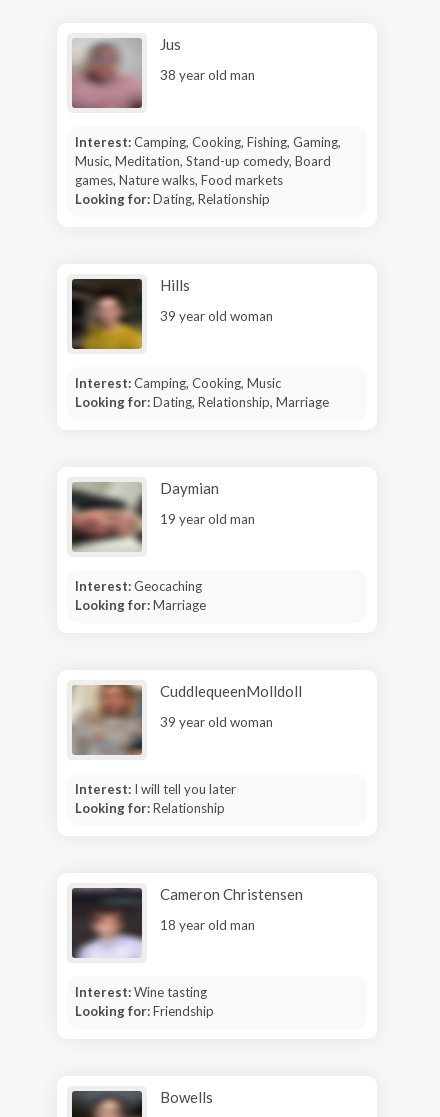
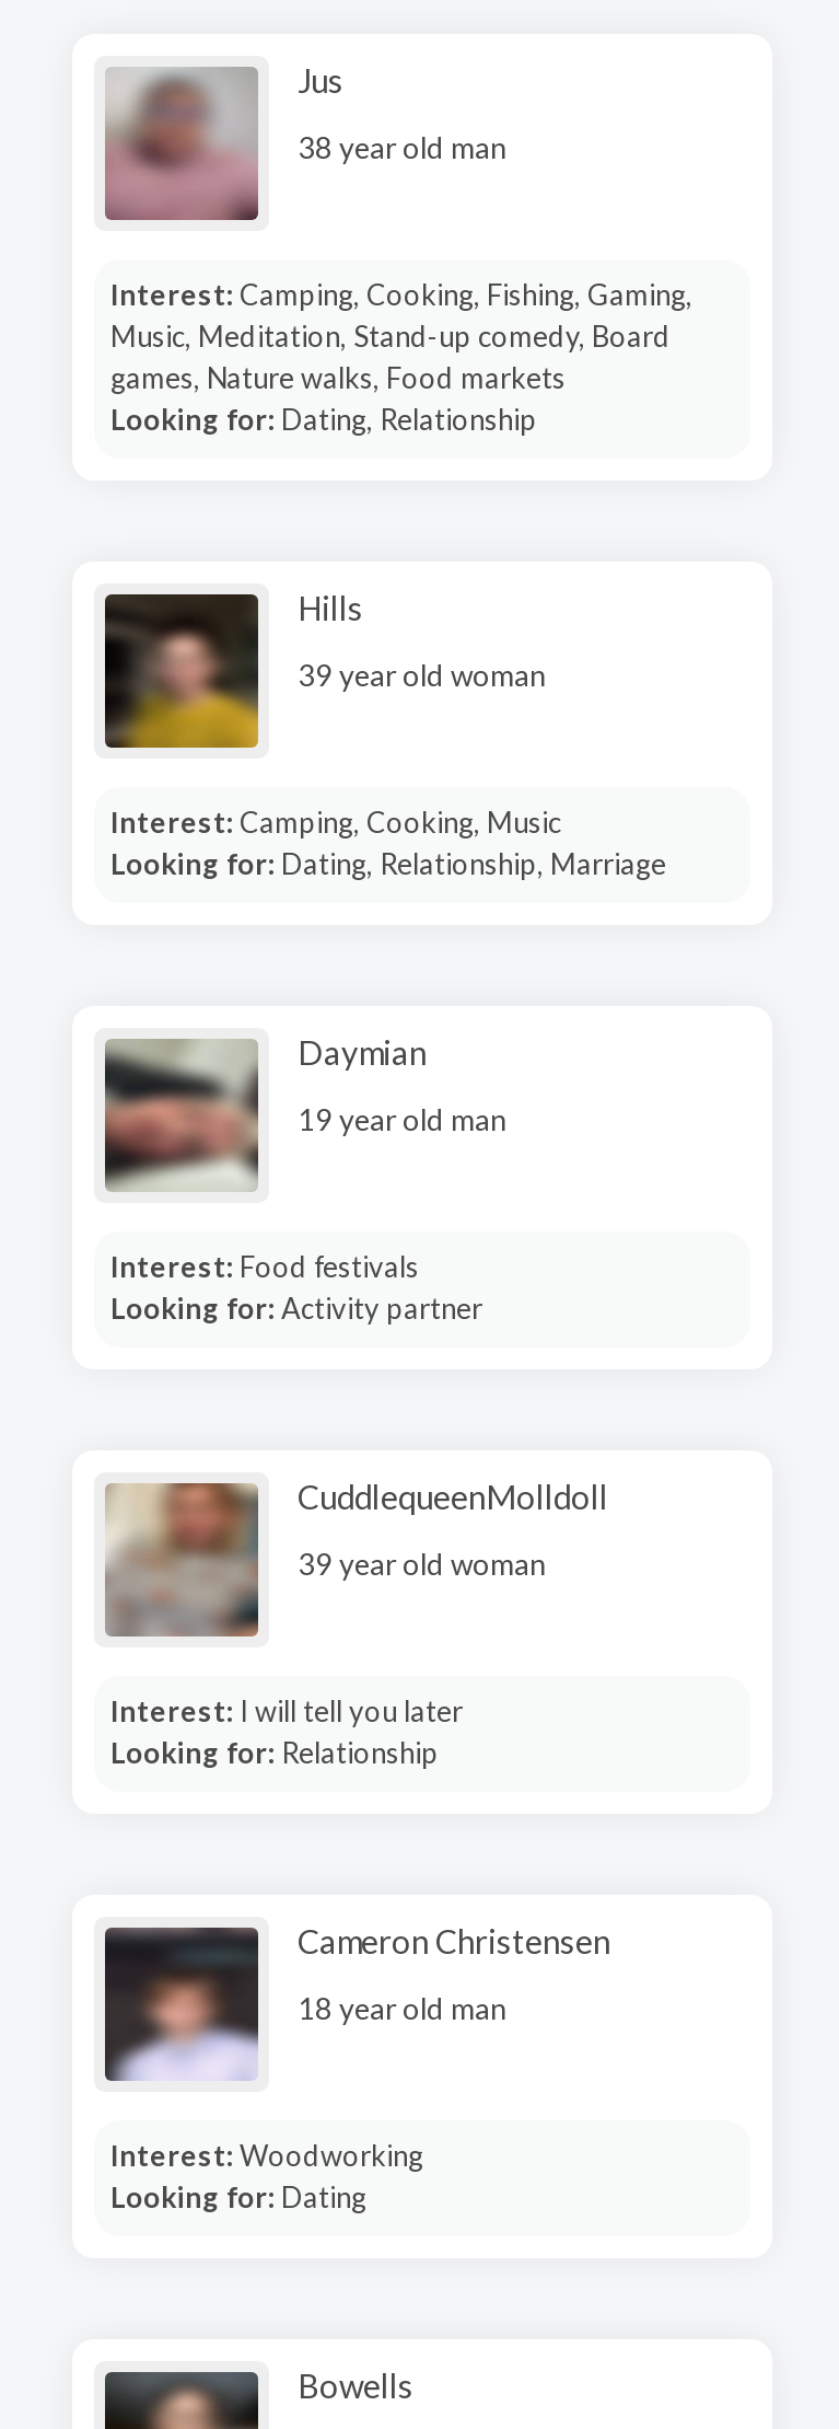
[74,578,205,613] Interest: Geocaching | Looking for: Marriage -> [110,1249,482,1326] Interest: Food festivals | Looking for: Activity partner
[74,984,213,1019] Interest: Wine tasting | Looking for: Friendship -> [110,2138,423,2214] Interest: Woodworking | Looking for: Dating

